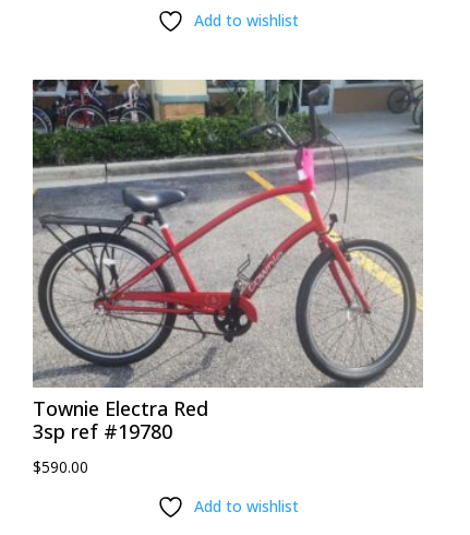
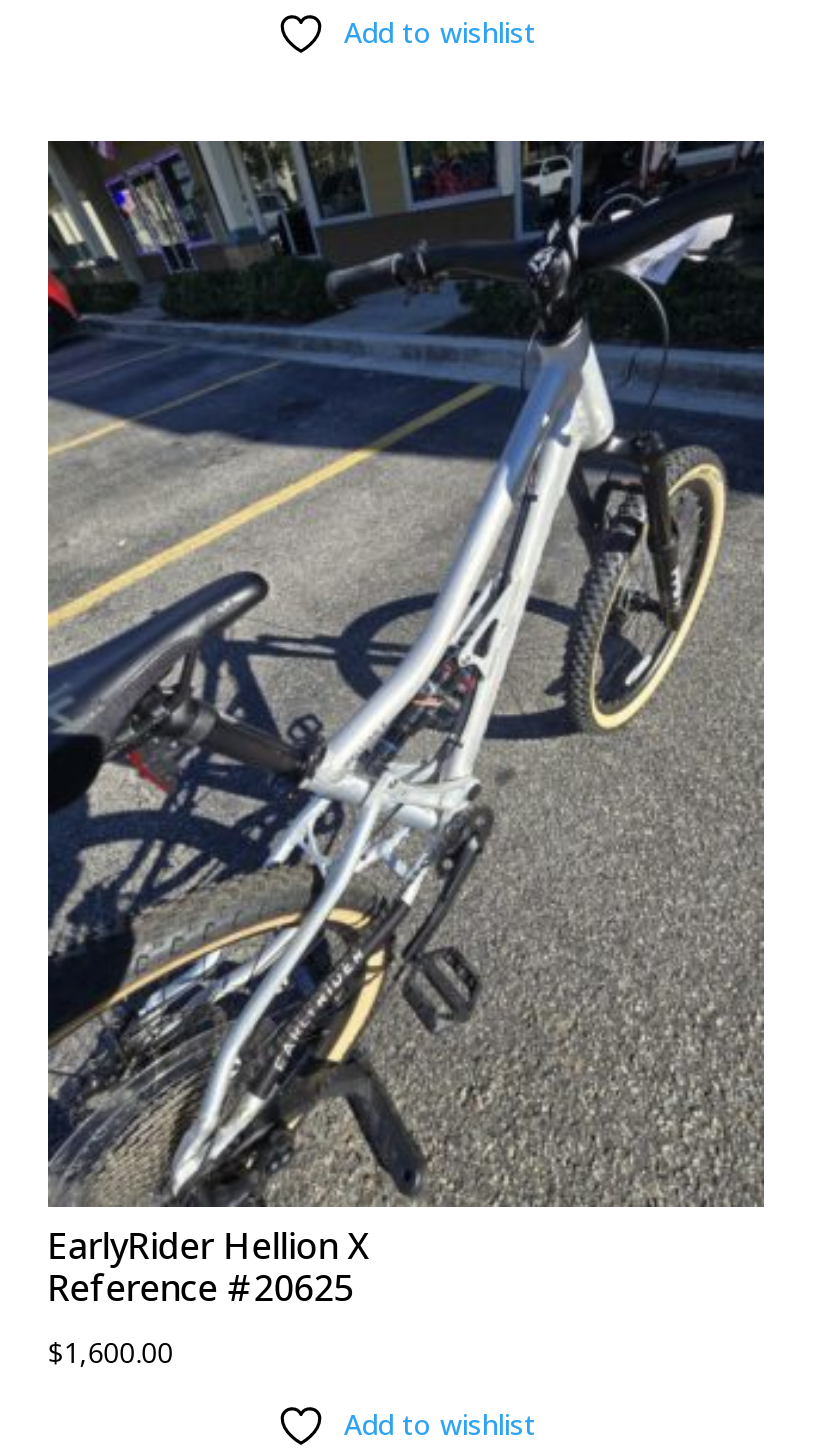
[32,79,423,445] [image] | Townie Electra Red | 3sp ref #19780 -> [46,140,766,1310] [image] | EarlyRider Hellion X | Reference #20625
[32,457,88,477] $590.00 -> [48,1332,174,1370] $1,600.00

